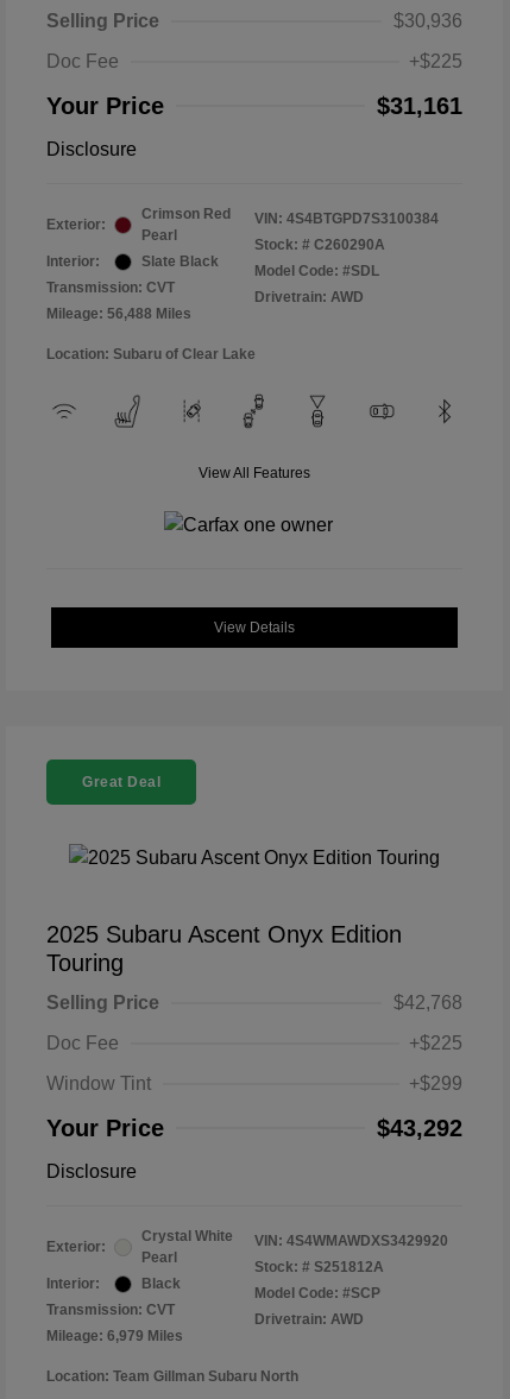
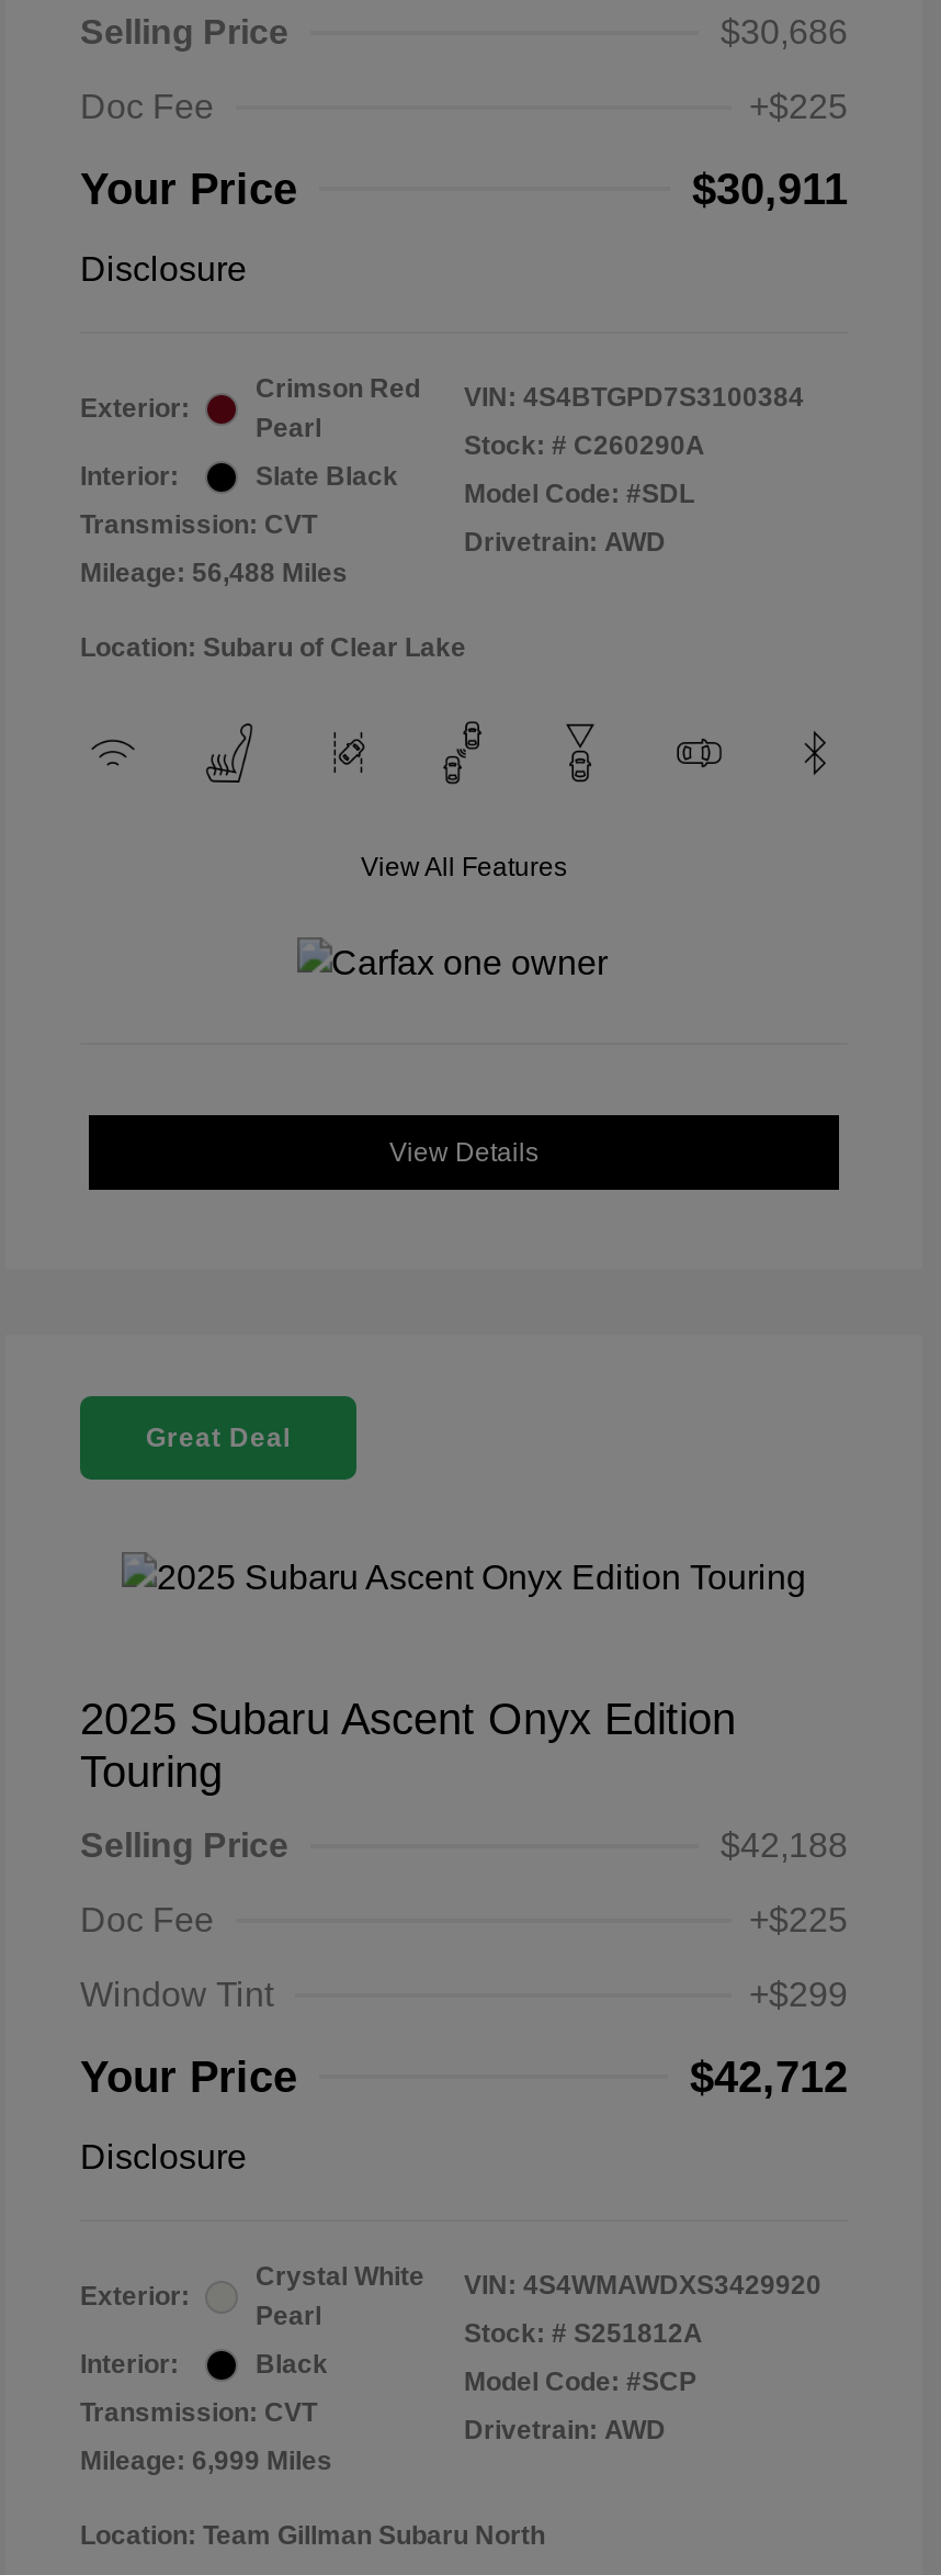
[393,11,462,31] $30,936 -> [721,14,848,51] $30,686
[377,93,462,119] $31,161 -> [692,165,848,213] $30,911
[393,992,462,1013] $42,768 -> [721,1826,848,1864] $42,188
[377,1115,462,1141] $43,292 -> [690,2053,848,2101] $42,712
[46,1328,183,1344] Mileage: 6,979 Miles -> [80,2445,332,2476] Mileage: 6,999 Miles

